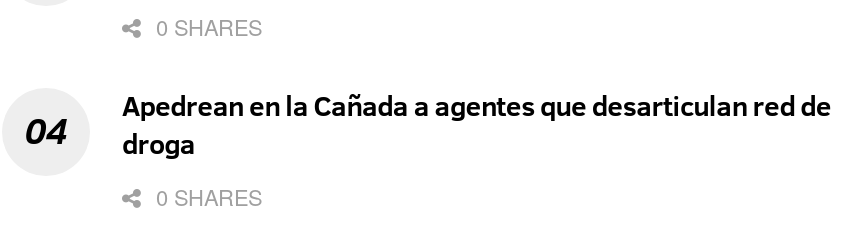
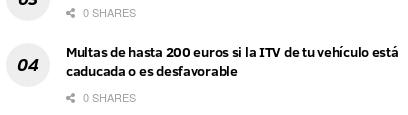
[122,85,831,163] Apedrean en la Cañada a agentes que desarticulan red de | droga -> [66,42,399,81] Multas de hasta 200 euros si la ITV de tu vehículo está | caducada o es desfavorable

